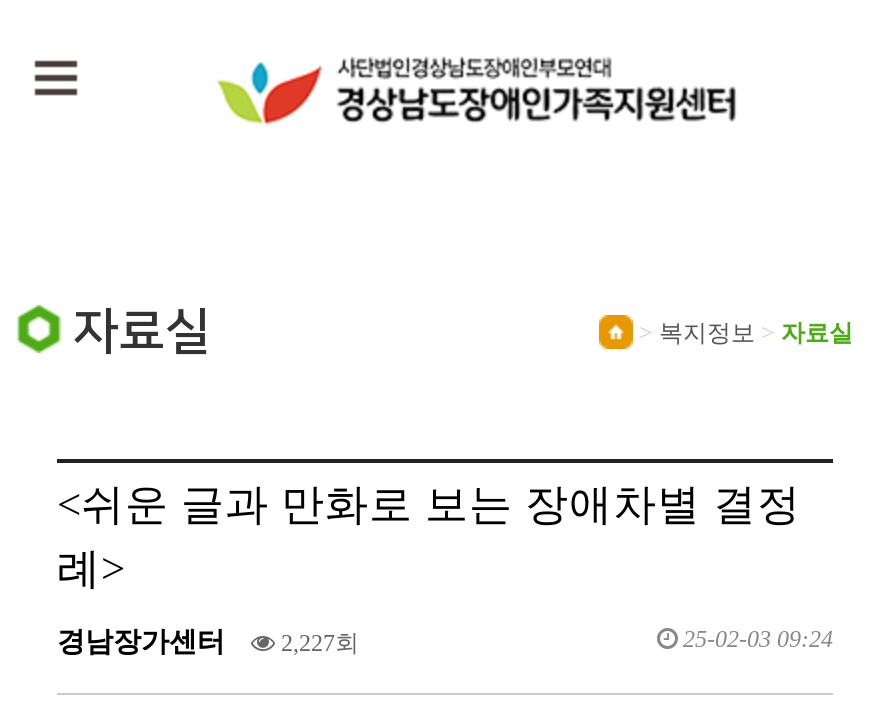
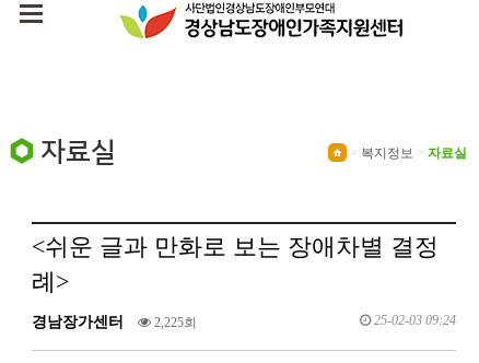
[57,627,359,657] 경남장가센터 2,227회 -> [32,314,197,330] 경남장가센터 2,225회

